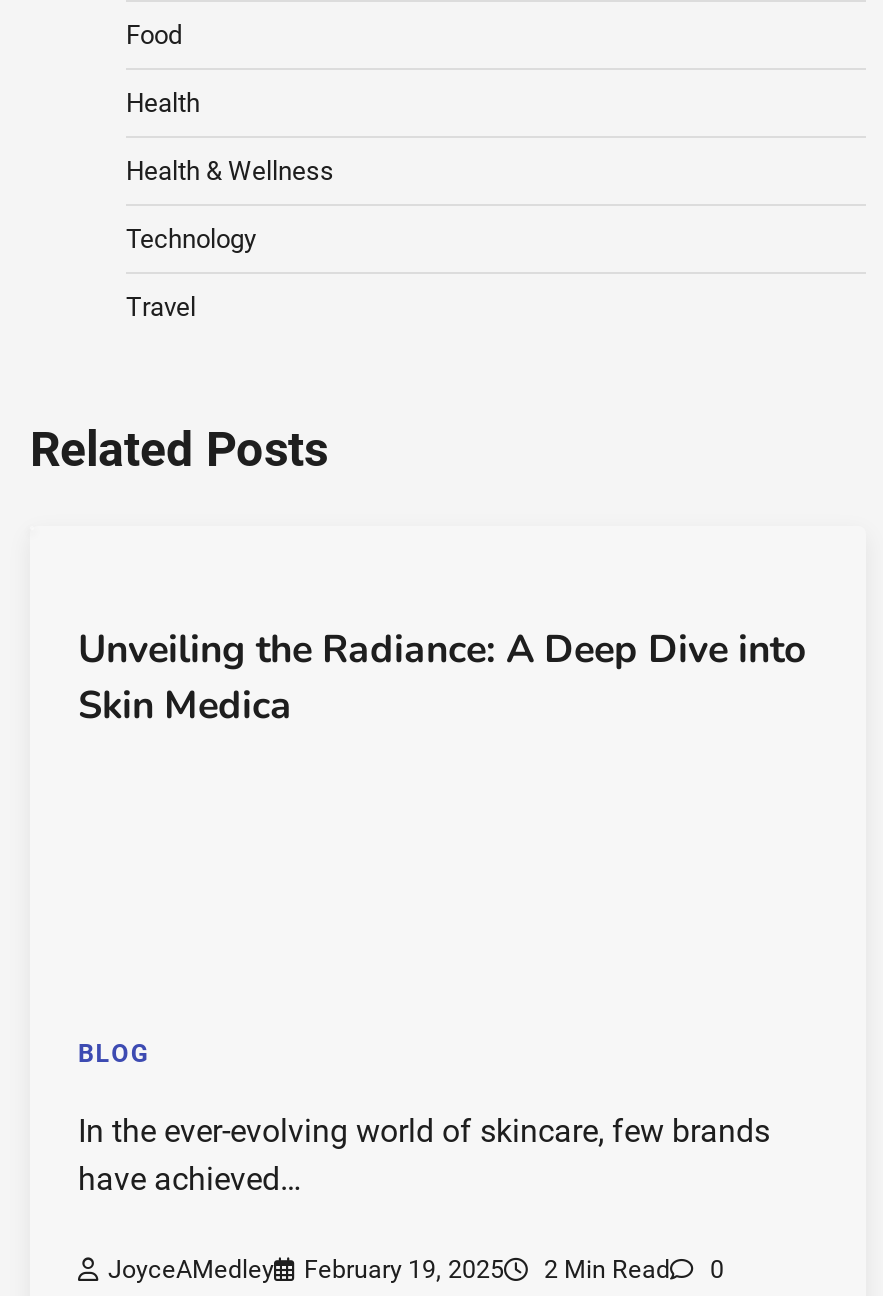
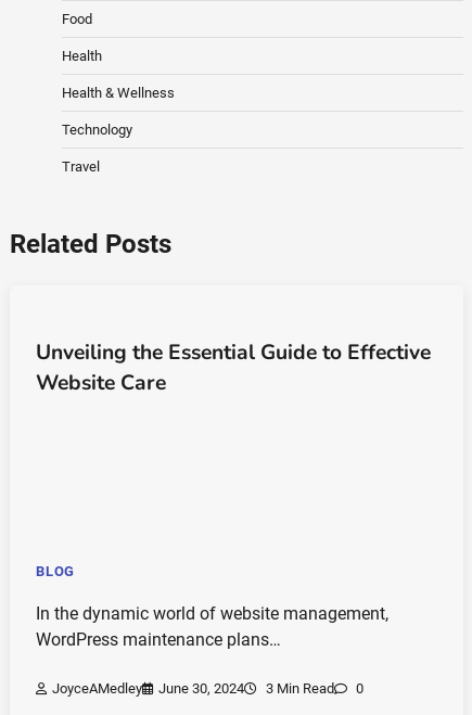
[78,624,806,732] Unveiling the Radiance: A Deep Dive into | Skin Medica -> [36,338,431,397] Unveiling the Essential Guide to Effective | Website Care
[78,1112,770,1198] In the ever-evolving world of skincare, few brands | have achieved… -> [36,603,388,650] In the dynamic world of website management, | WordPress maintenance plans…
[304,1254,670,1284] February 19, 2025 | 2 Min Read -> [158,680,334,697] June 30, 2024 | 3 Min Read

